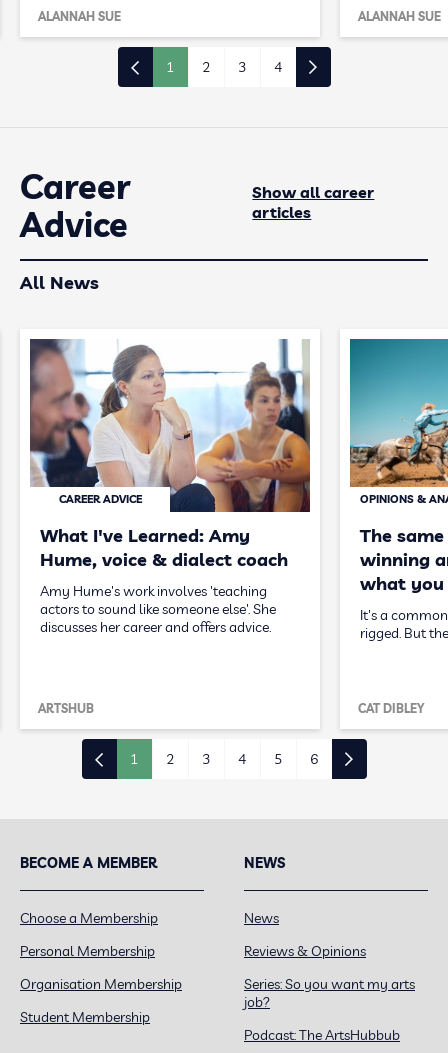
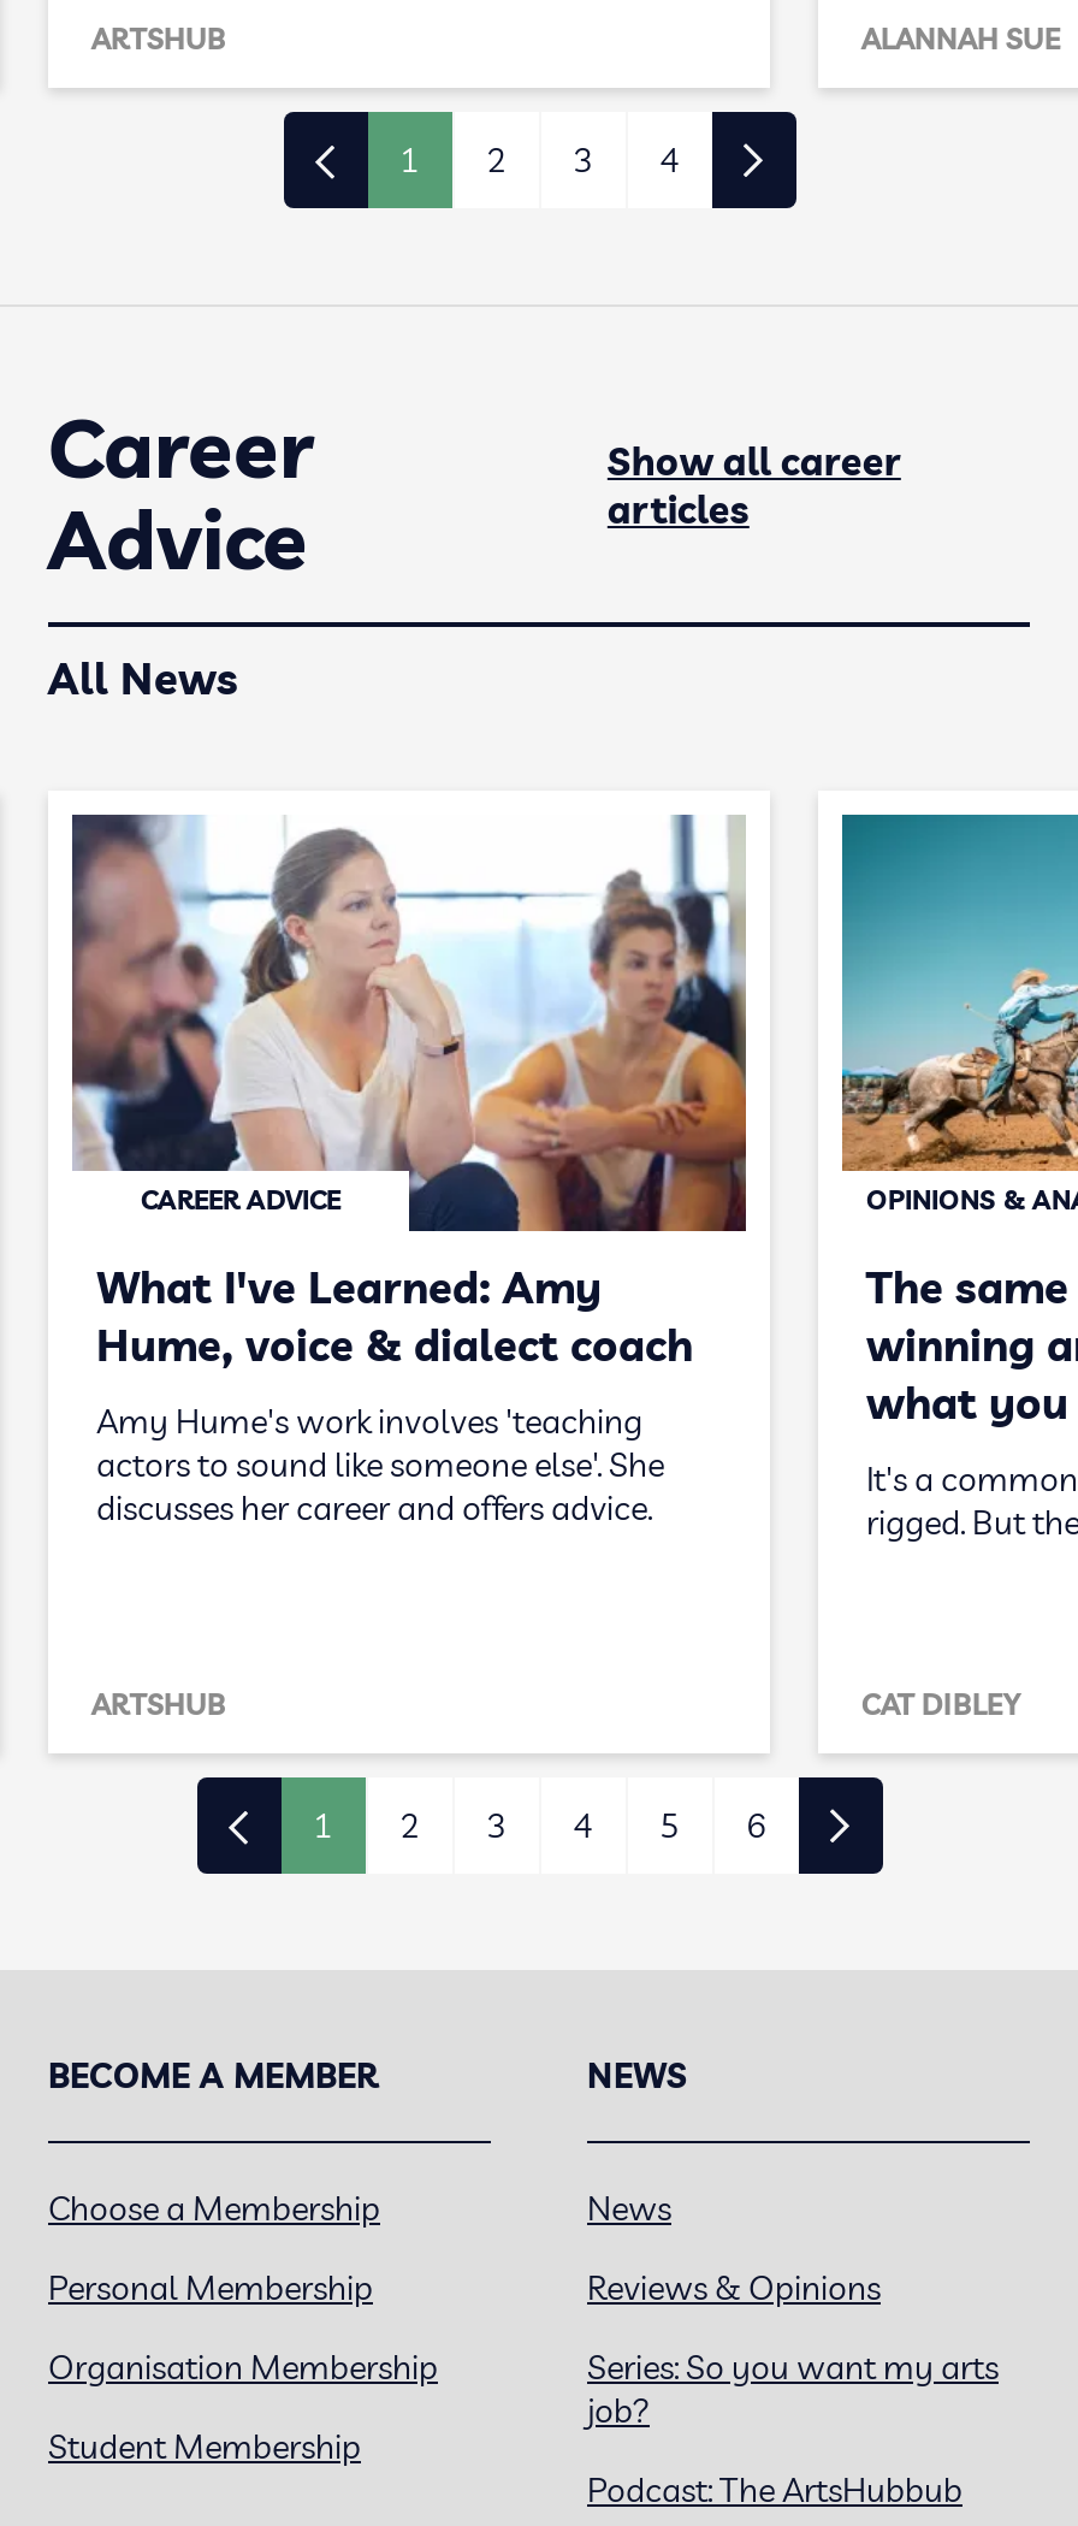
[38,9,121,24] ALANNAH SUE -> [91,20,226,57] ARTSHUB

